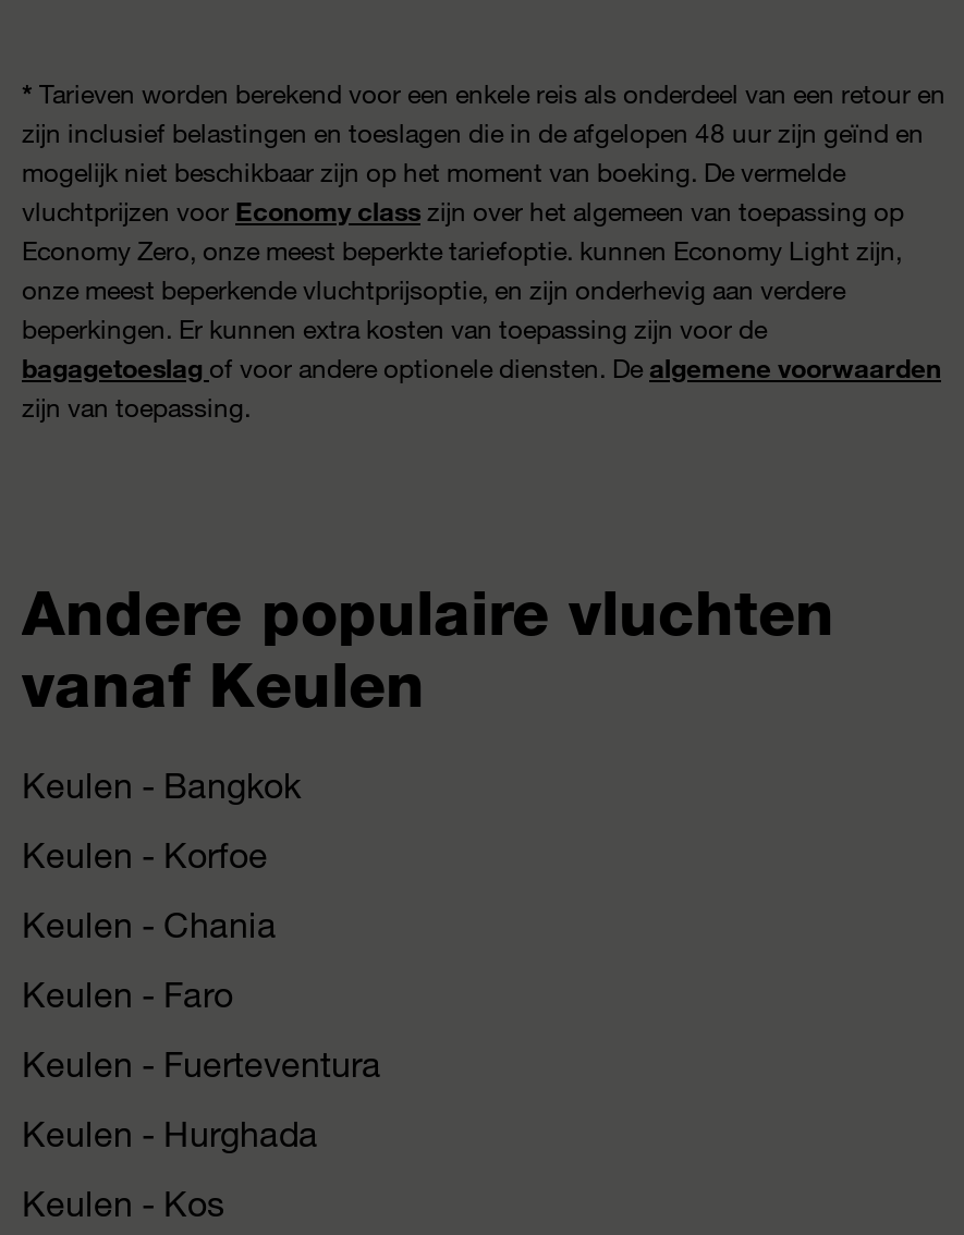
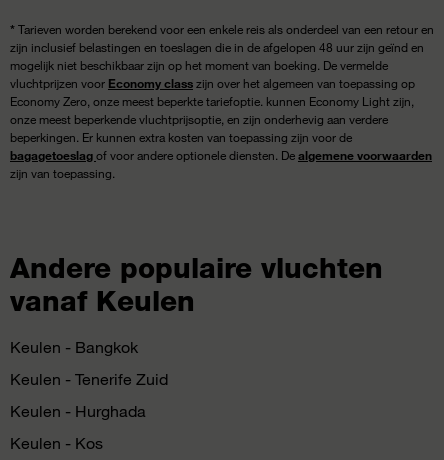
[22,833,381,1084] Keulen - Korfoe | Keulen - Chania | Keulen - Faro | Keulen - Fuerteventura -> [10,369,168,388] Keulen - Tenerife Zuid

